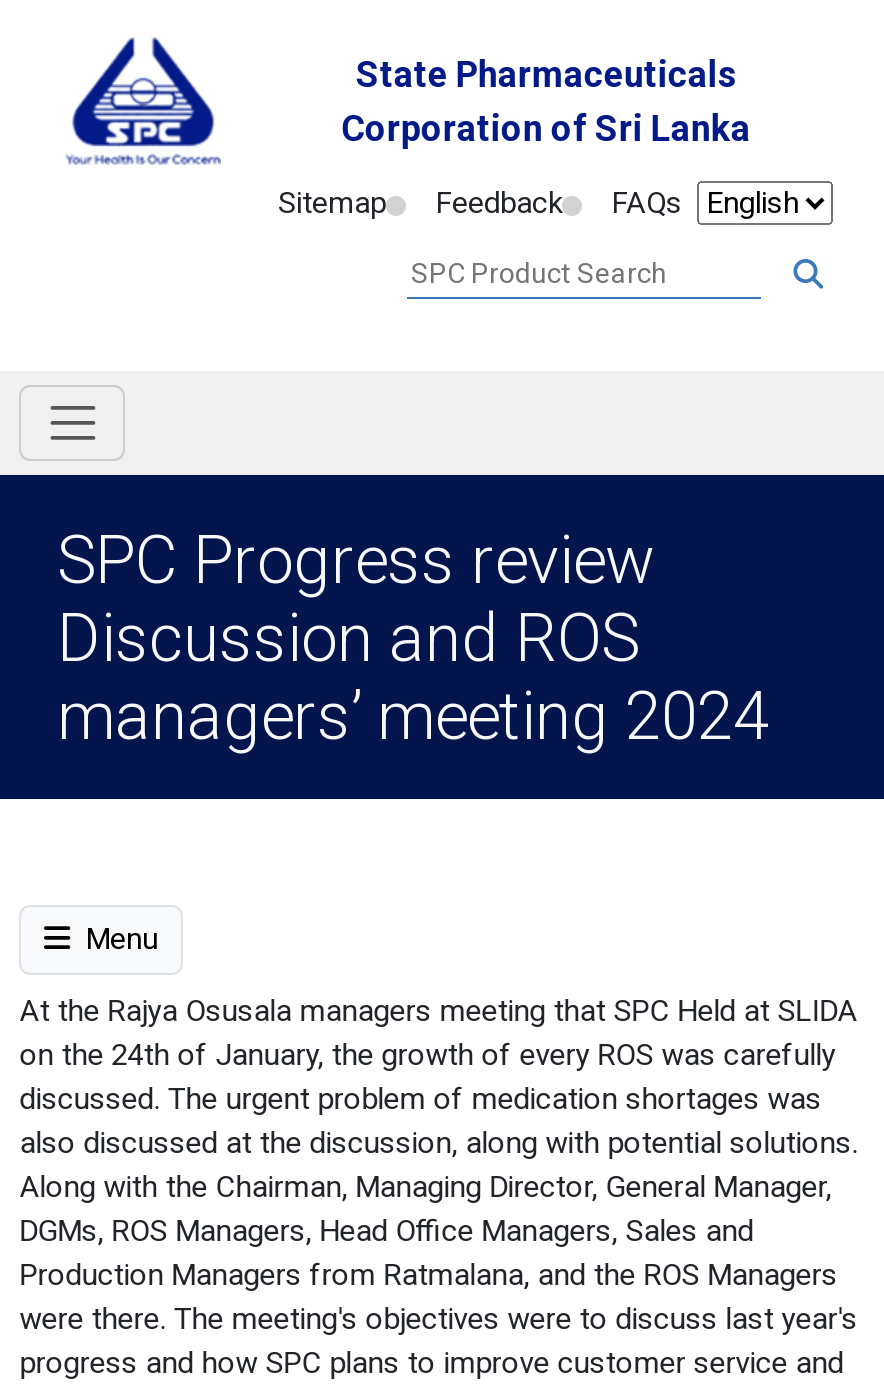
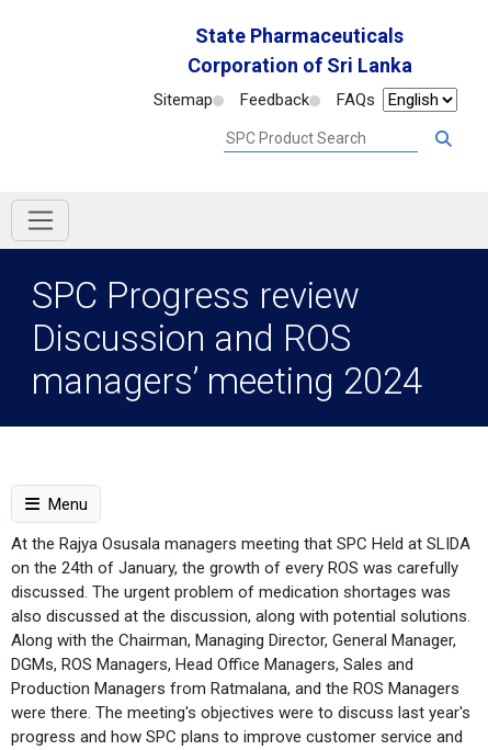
[65,37,221,165] [image] -> none

